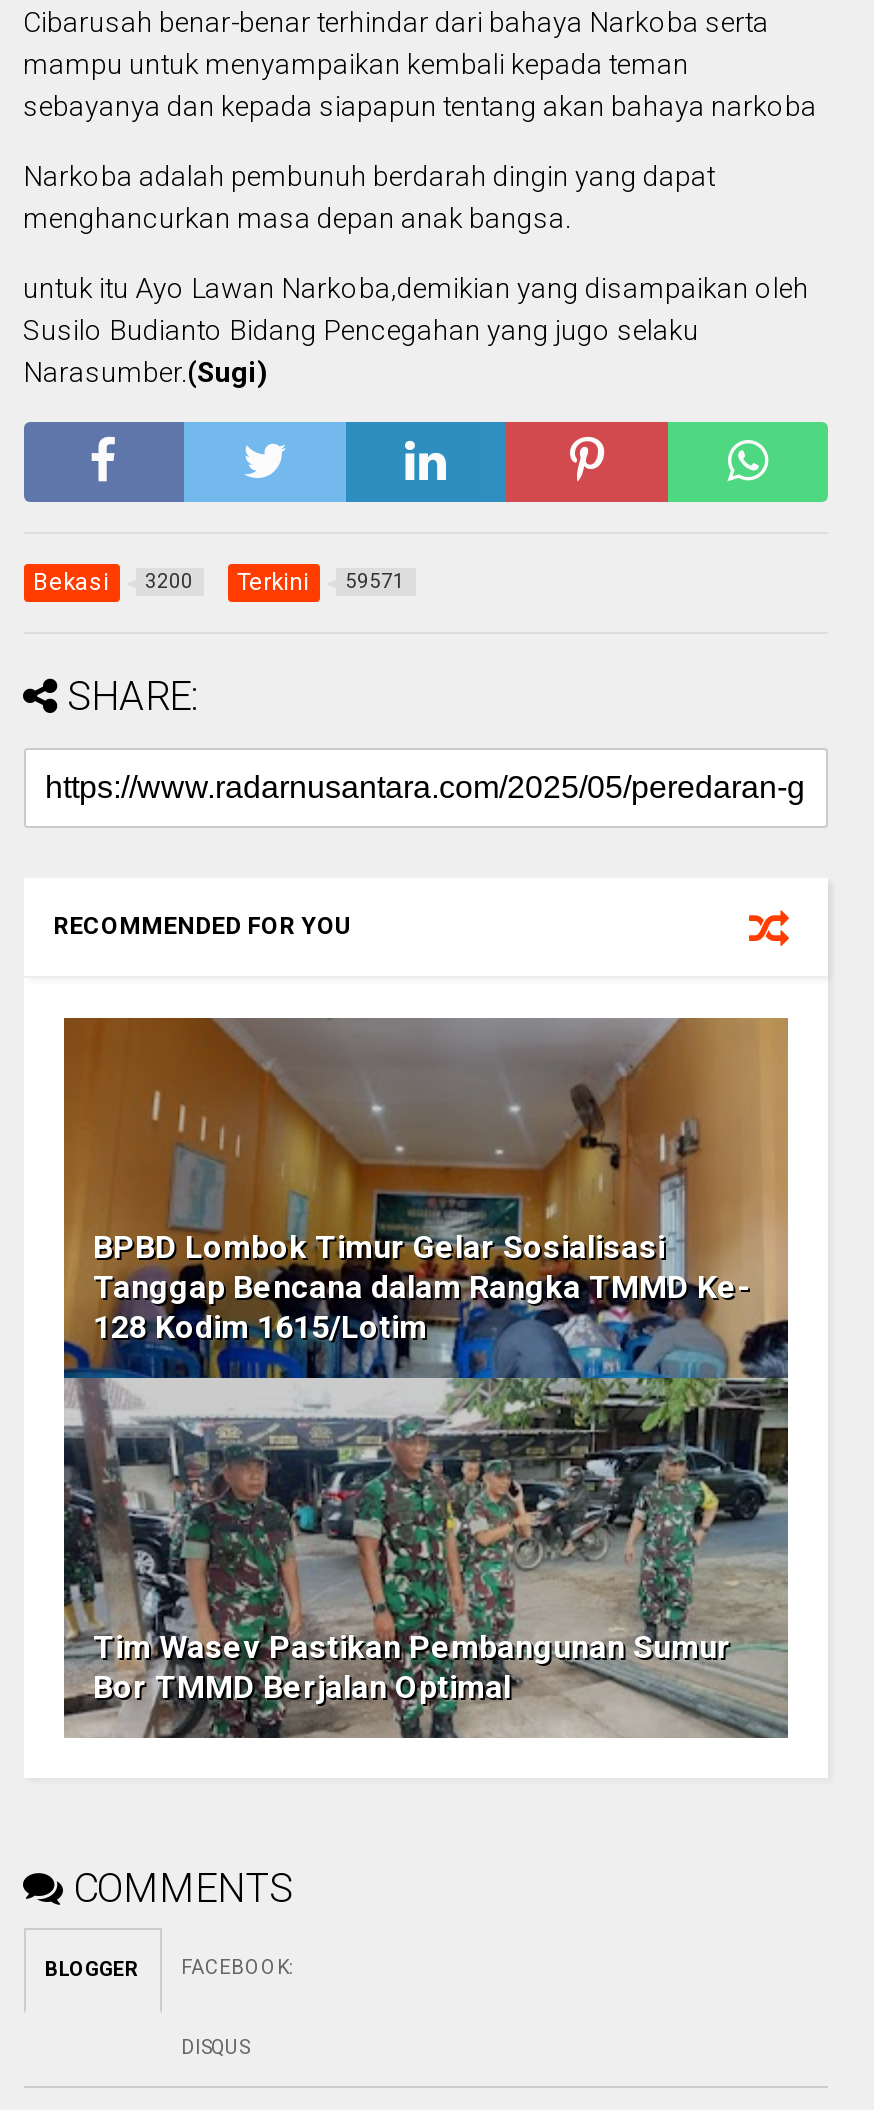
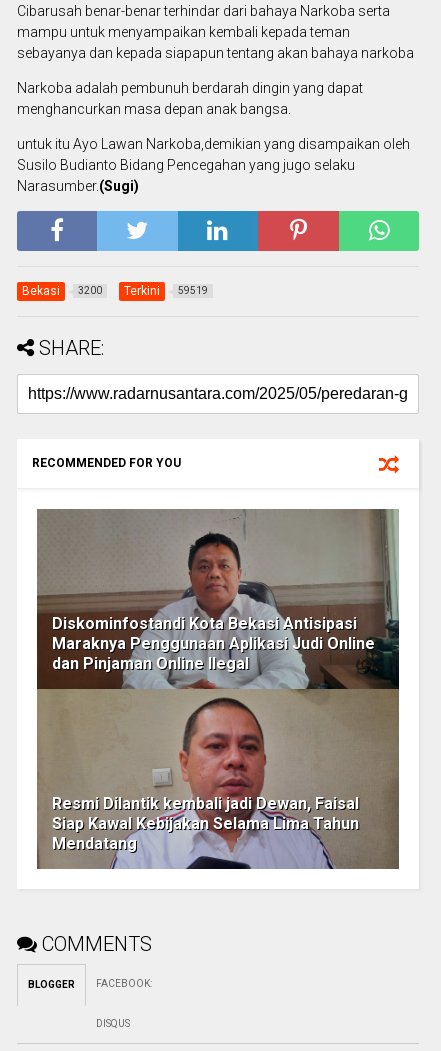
[33,568,405,596] Bekasi 3200 Terkini 59571 -> [21,284,207,298] Bekasi 3200 Terkini 59519
[62,1016,790,1740] [image] | BPBD Lombok Timur Gelar Sosialisasi | Tanggap Bencana dalam Rangka TMMD Ke- | 128 Kodim 1615/Lotim -> [36,508,400,870] [image] | Diskominfostandi Kota Bekasi Antisipasi | Maraknya Penggunaan Aplikasi Judi Online | dan Pinjaman Online Ilegal
[93,1628,731,1706] Tim Wasev Pastikan Pembangunan Sumur | Bor TMMD Berjalan Optimal -> [51,794,358,853] Resmi Dilantik kembali jadi Dewan, Faisal | Siap Kawal Kebijakan Selama Lima Tahun | Mendatang

